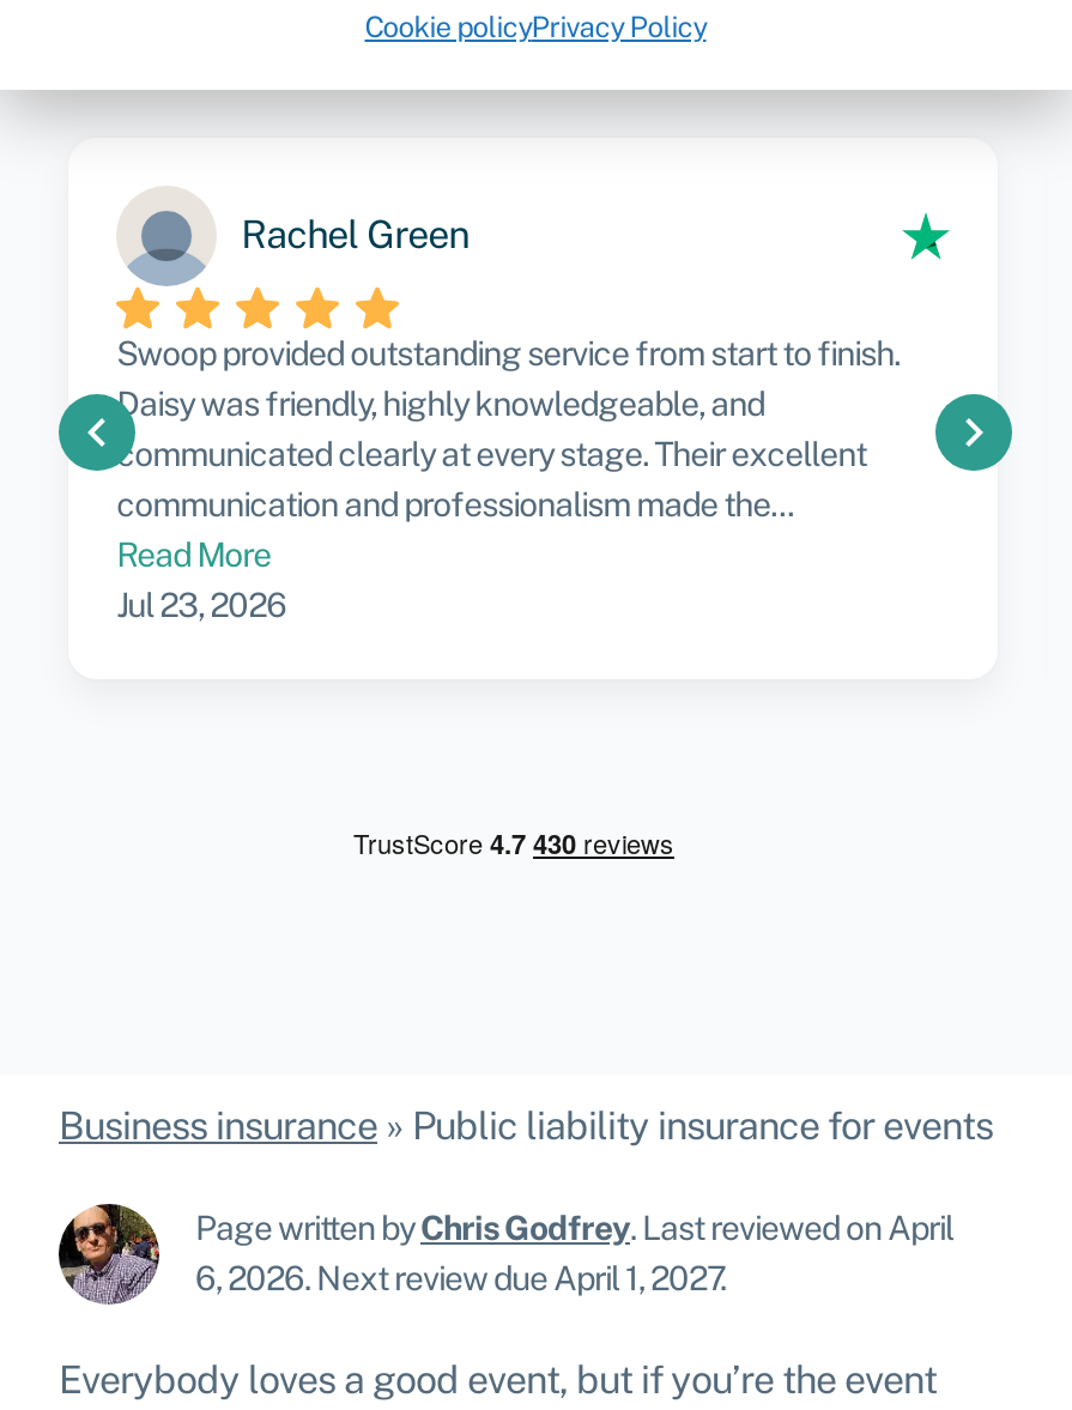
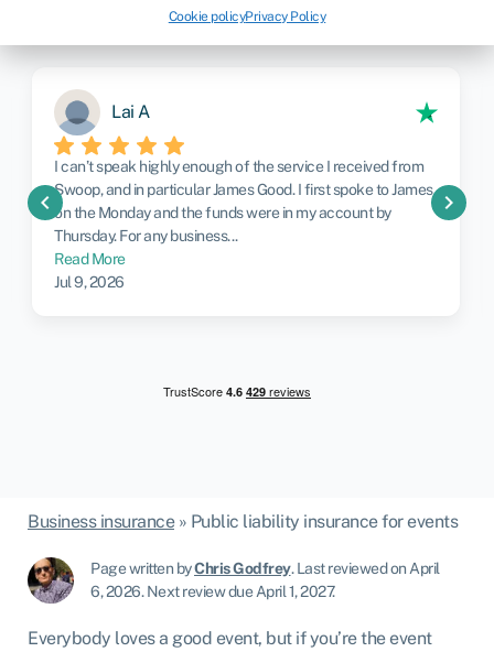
[241,212,469,258] Rachel Green -> [111,101,150,122] Lai A
[116,334,900,524] Swoop provided outstanding service from start to finish. | Daisy was friendly, highly knowledgeable, and | communicated clearly at every stage. Their excellent | communication and professionalism made the... -> [54,157,433,244] I can’t speak highly enough of the service I received from | Swoop, and in particular James Good. I first spoke to James | on the Monday and the funds were in my account by | Thursday. For any business...
[116,586,287,624] Jul 23, 2026 -> [54,273,124,291] Jul 9, 2026

